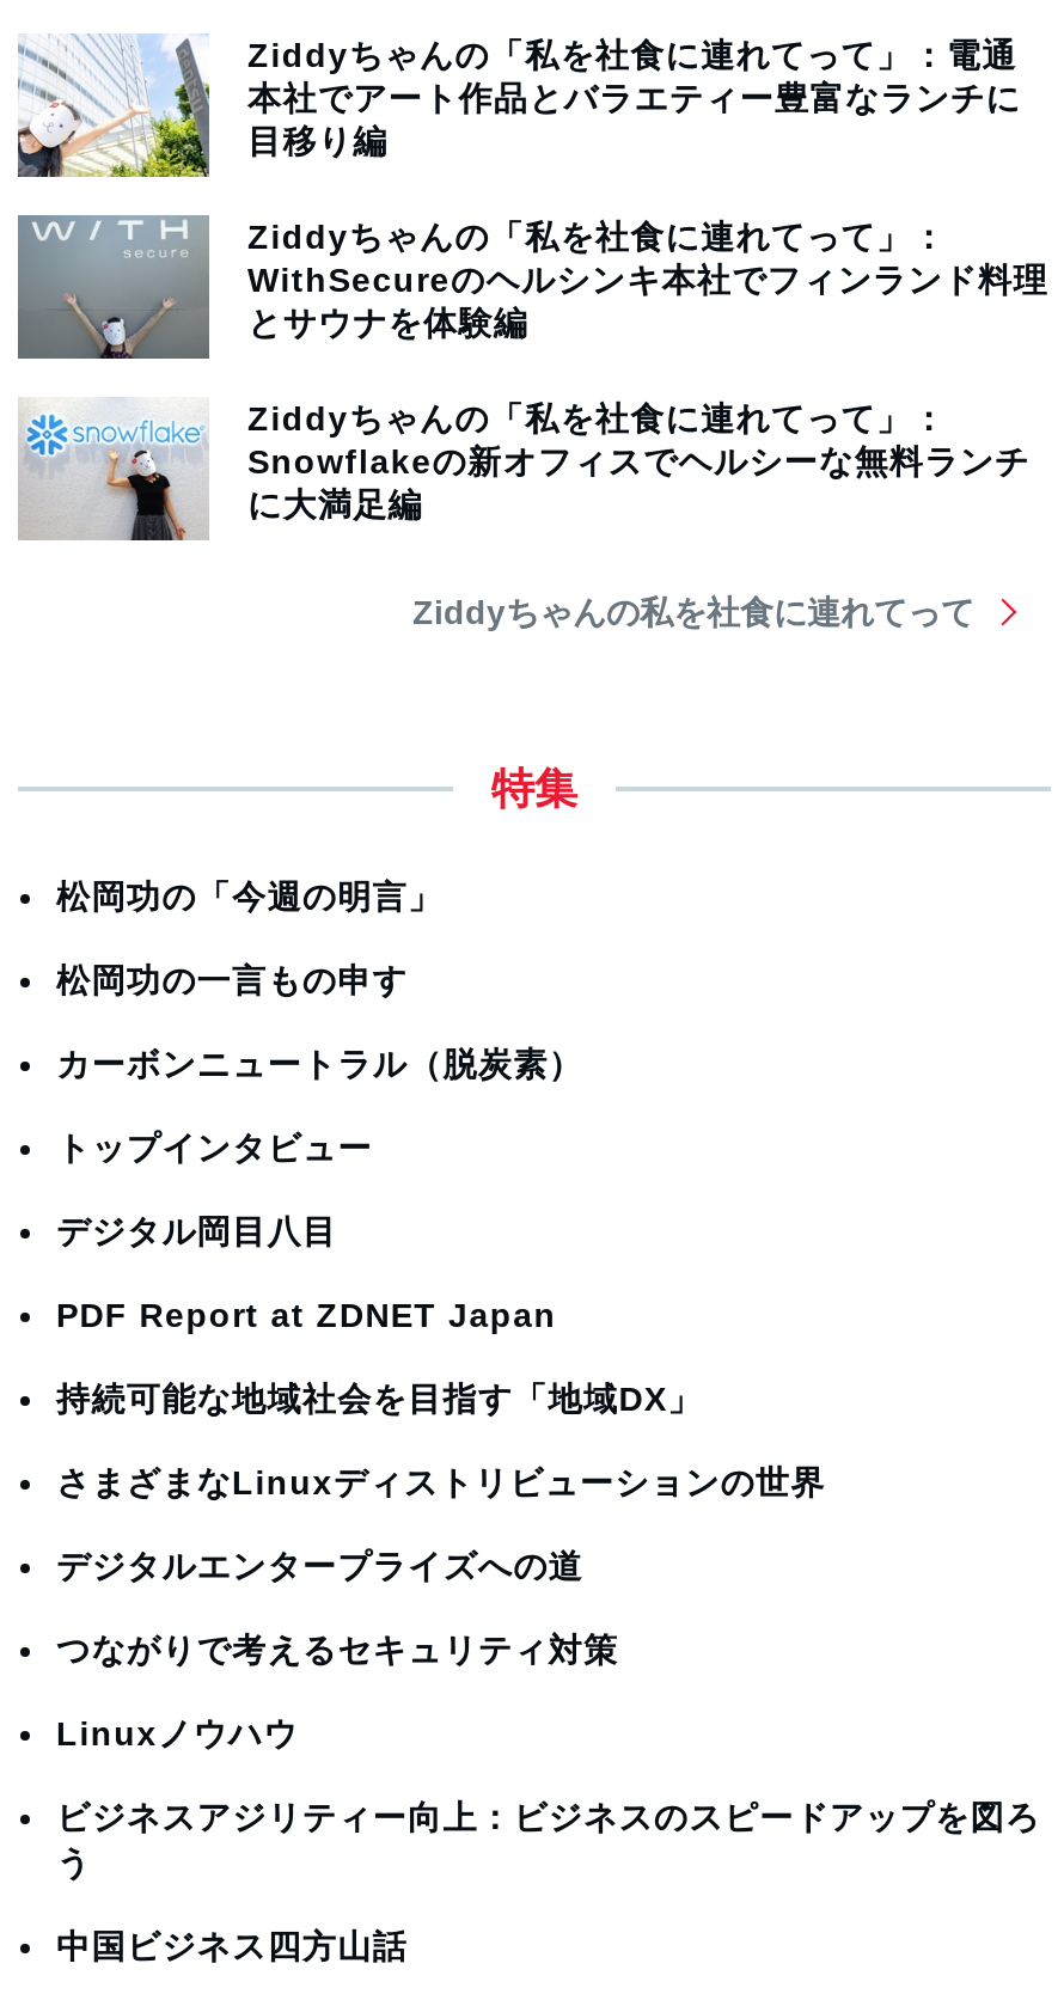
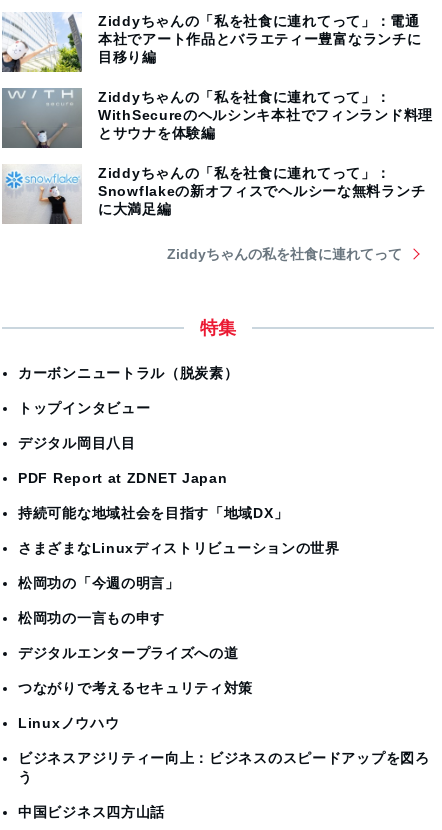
moved [56,877,443,999] -> [18,575,180,626]: 松岡功の「今週の明言」 | 松岡功の一言もの申す
moved [56,1045,826,1501] -> [18,365,340,556]: カーボンニュートラル（脱炭素） | トップインタビュー | デジタル岡目八目 | PDF Report at ZDNET Japan | 持続可能な地域社会を目指す「地域DX」 | さまざまなLinuxディストリビューションの世界

